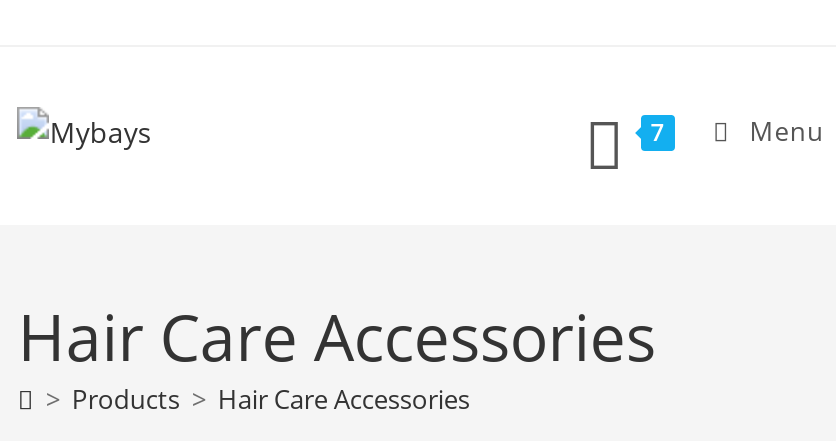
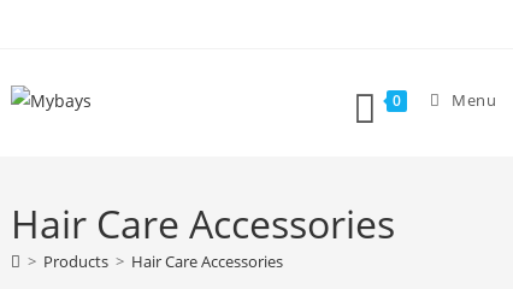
[651,115,666,149] 7 -> [392,90,401,111] 0

